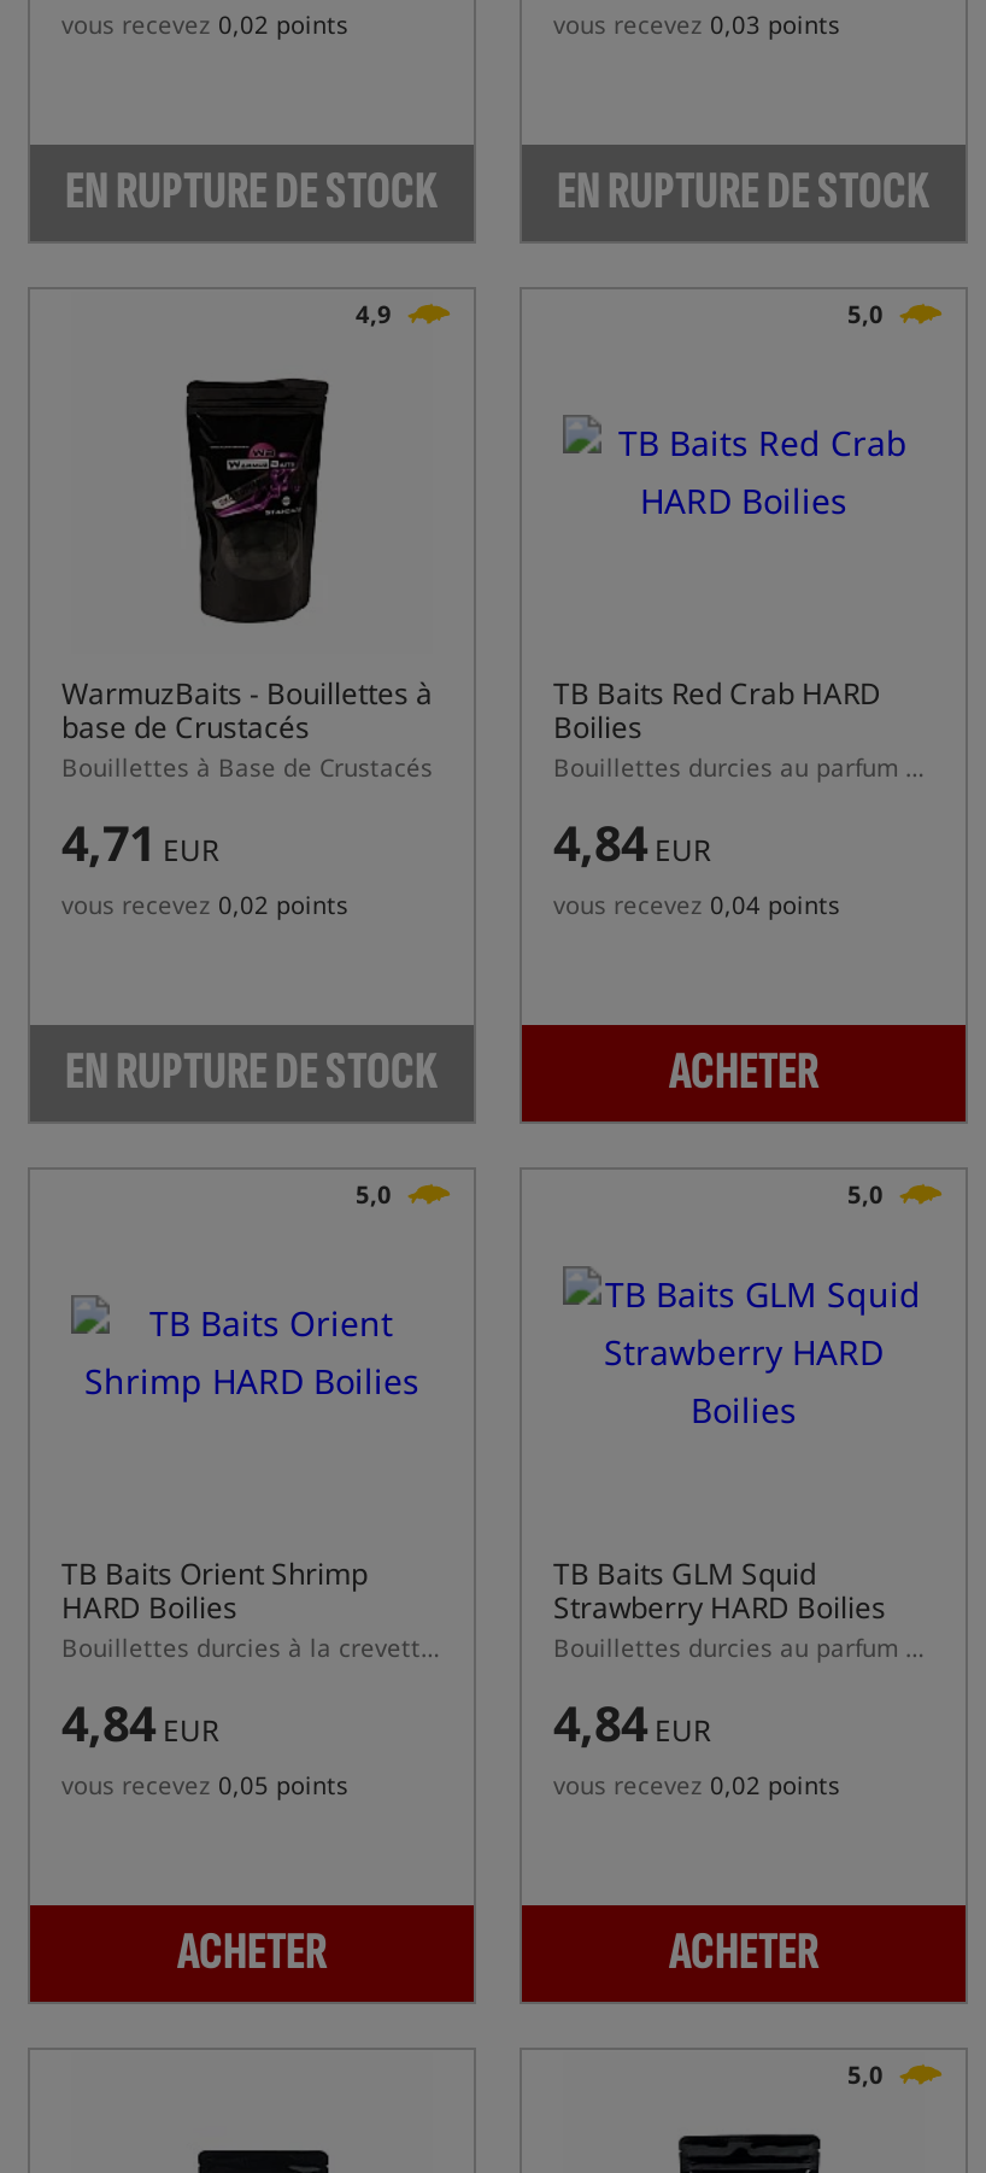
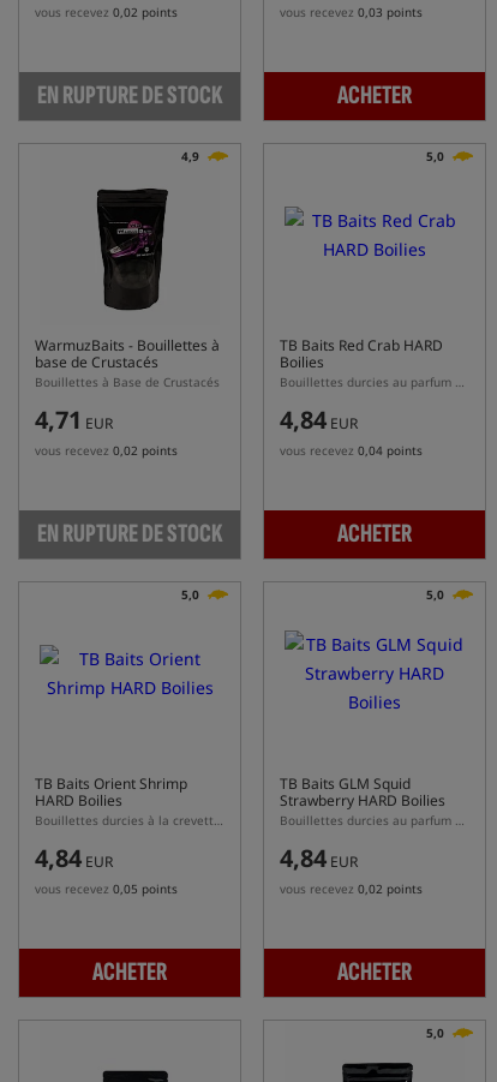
[557,159,931,224] EN RUPTURE DE STOCK -> [337,79,412,112] ACHETER

